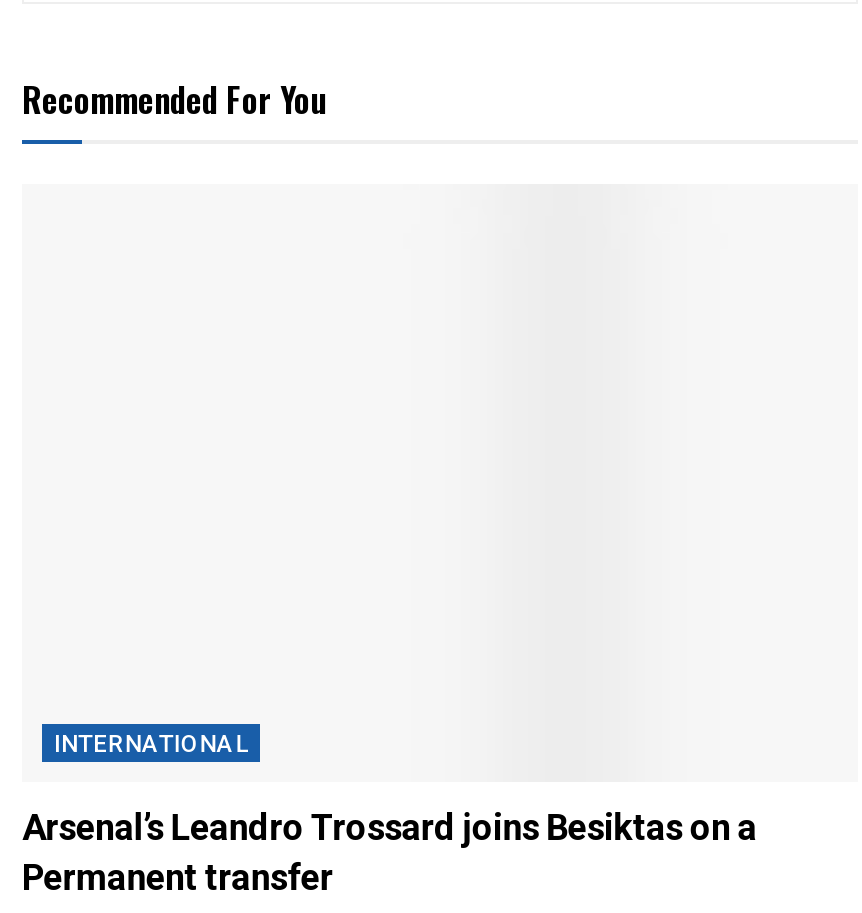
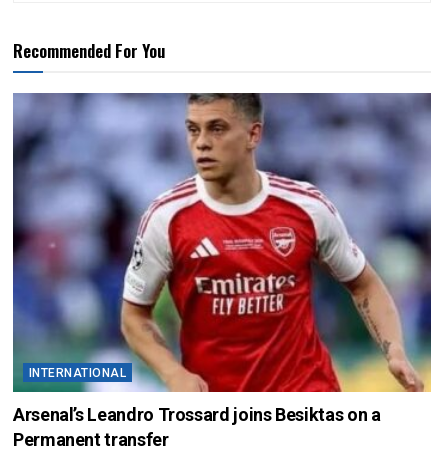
none -> [12,92,432,393] [image]

